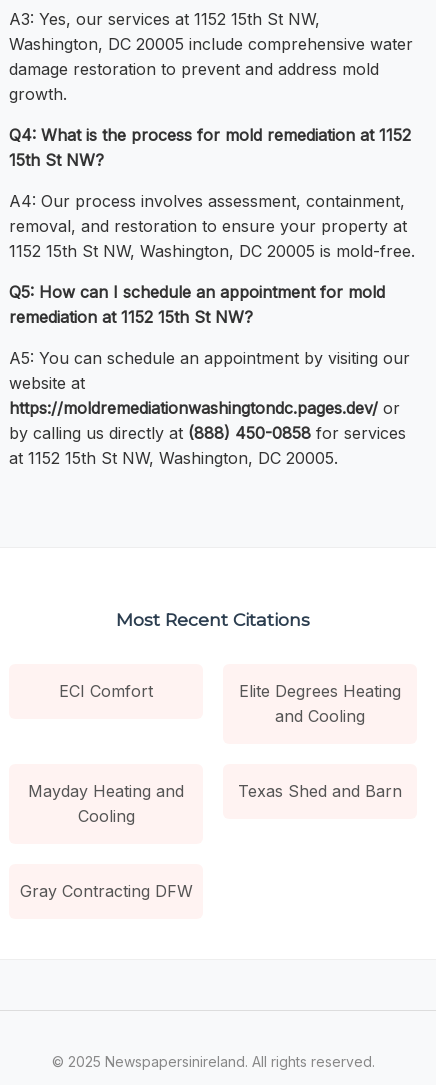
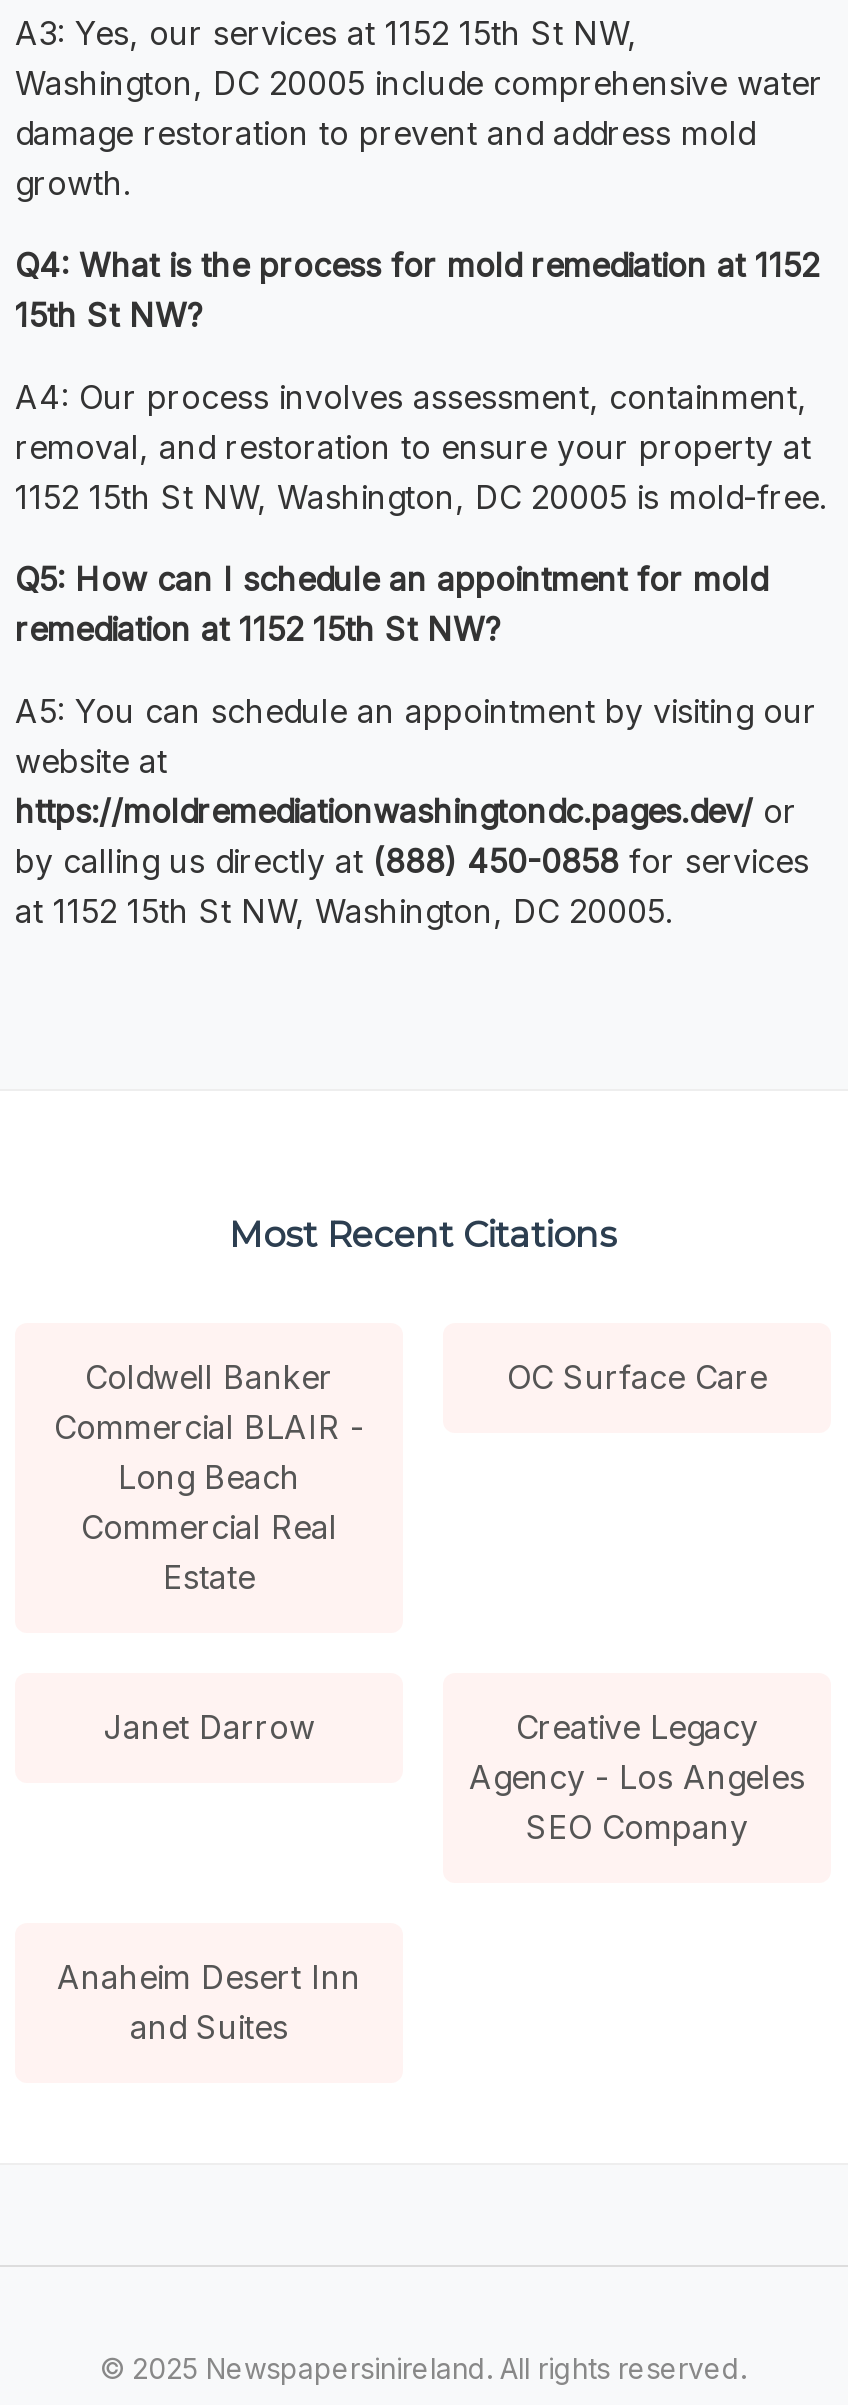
[59,681,401,726] ECI Comfort | Elite Degrees Heating | and Cooling -> [54,1357,364,1597] Coldwell Banker | Commercial BLAIR - | Long Beach | Commercial Real | Estate
[28,781,184,826] Mayday Heating and | Cooling -> [507,1357,767,1397] OC Surface Care
[238,781,402,801] Texas Shed and Barn -> [103,1707,805,1847] Janet Darrow | Creative Legacy | Agency - Los Angeles | SEO Company
[19,881,192,901] Gray Contracting DFW -> [57,1957,361,2047] Anaheim Desert Inn | and Suites

